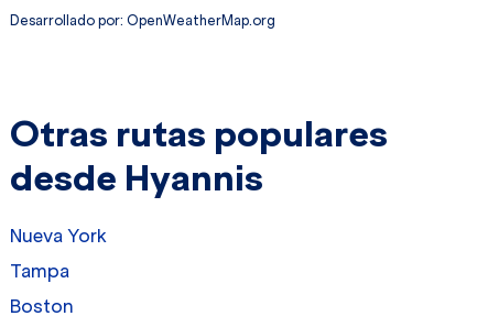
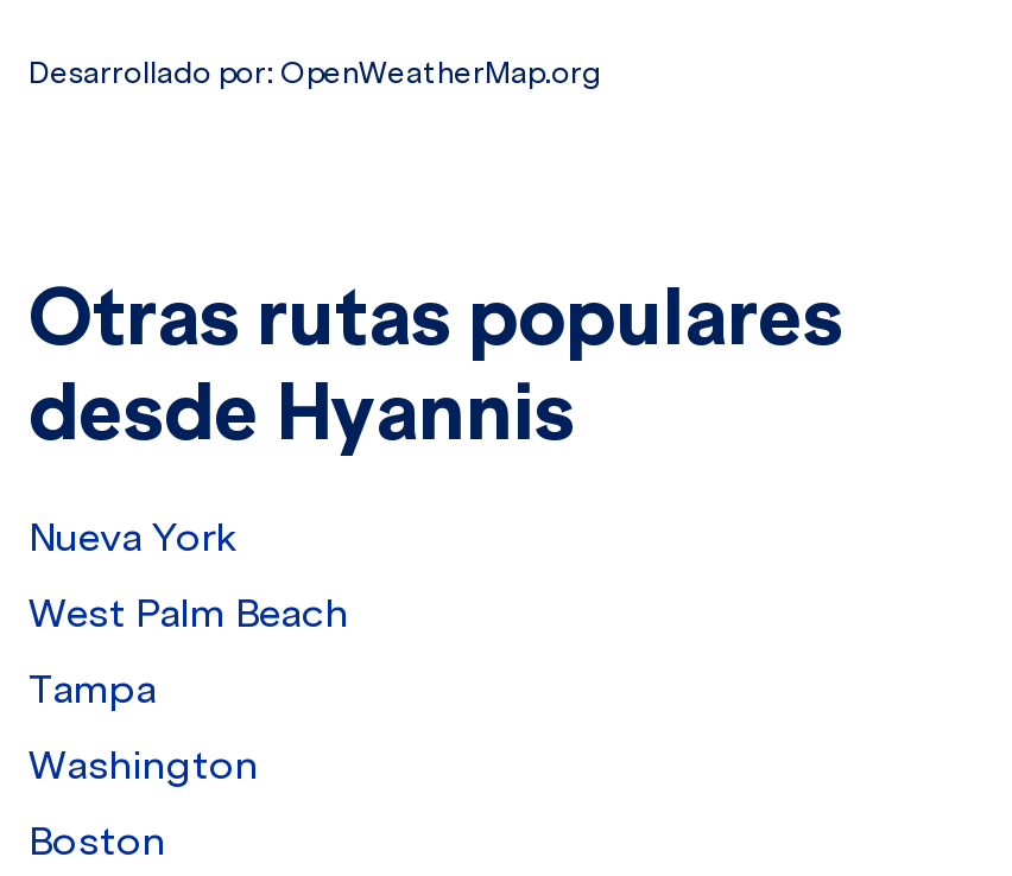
none -> [29,589,349,636] West Palm Beach
none -> [29,741,259,788] Washington

